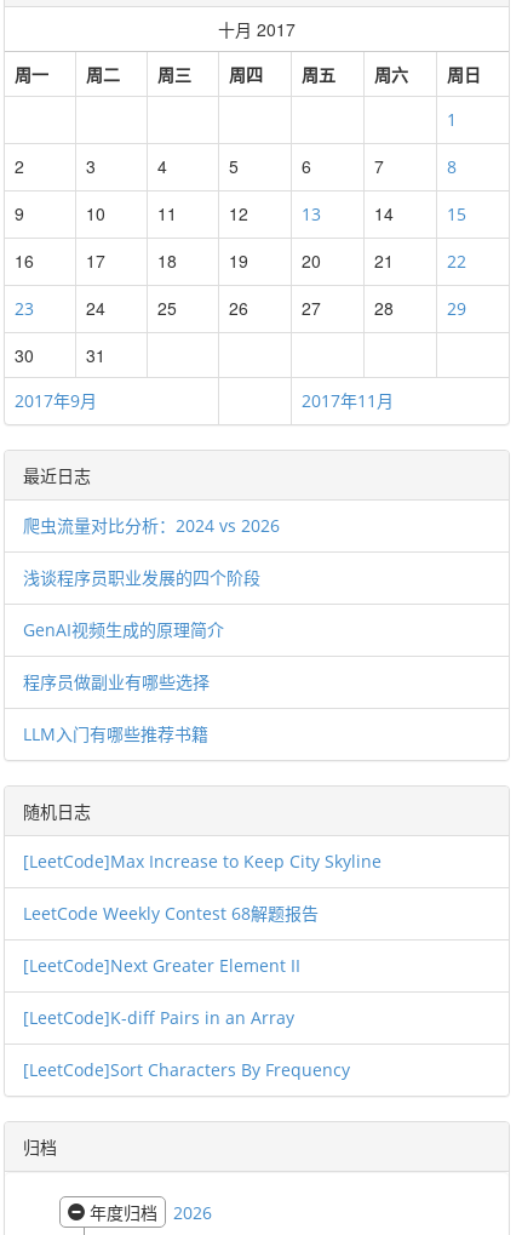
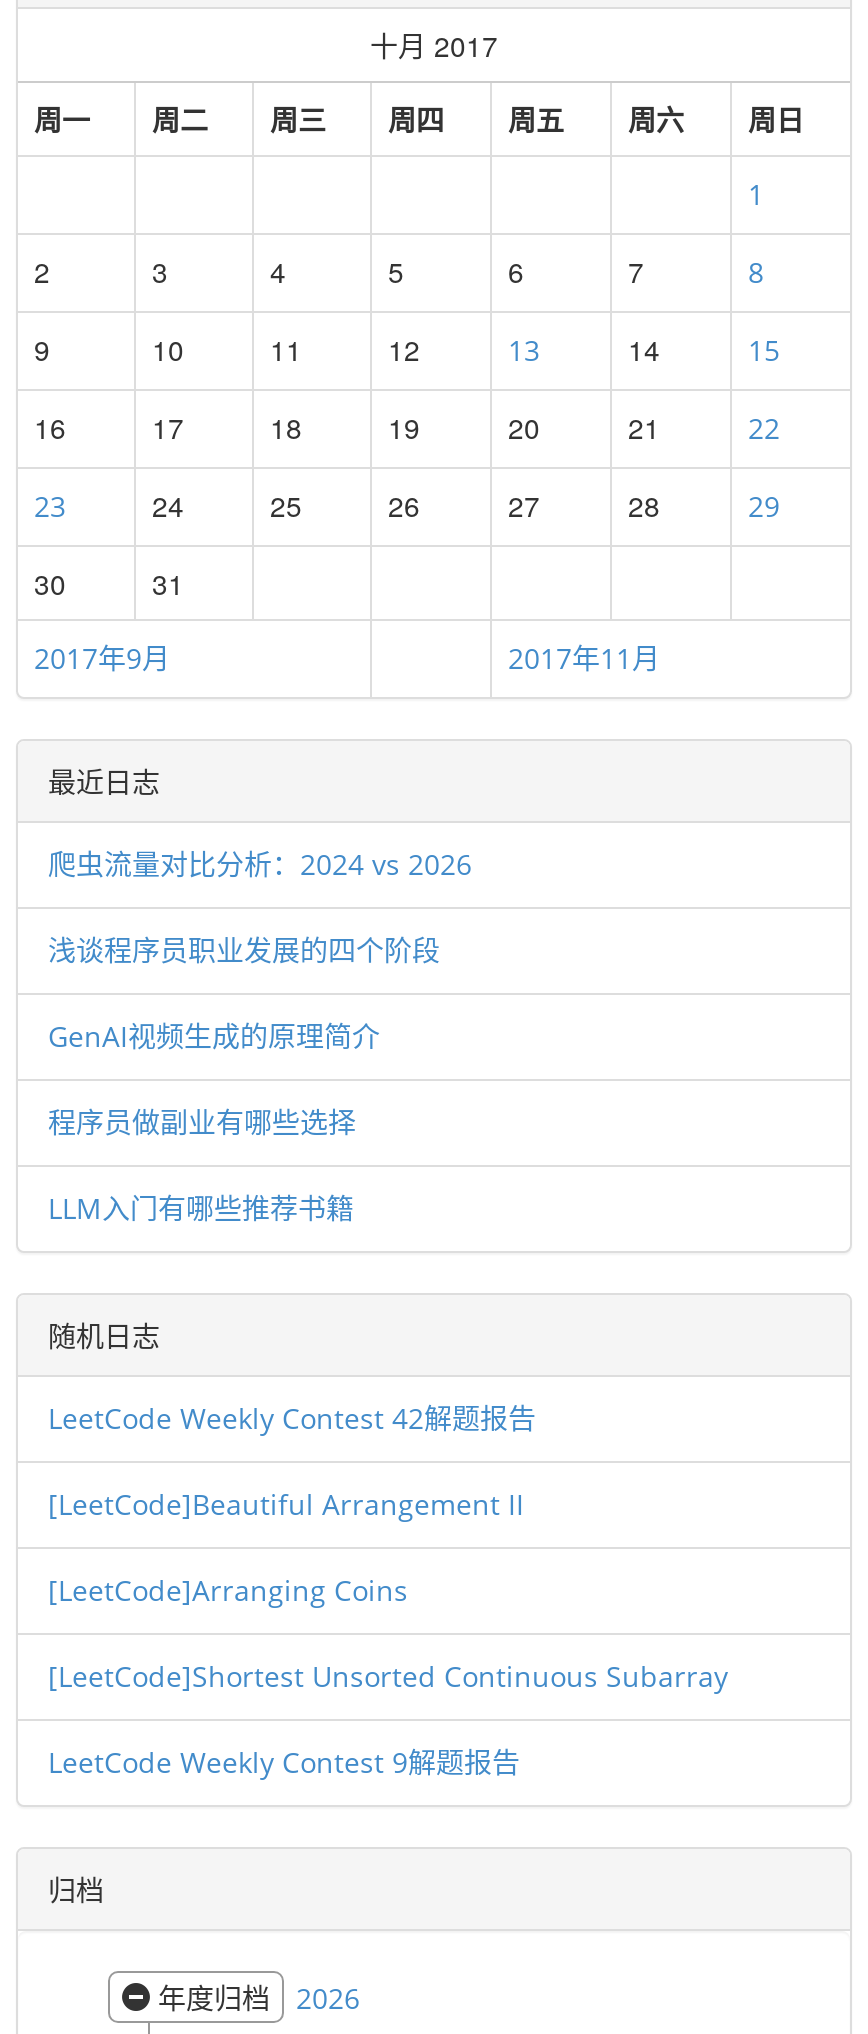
[23,850,382,873] [LeetCode]Max Increase to Keep City Skyline -> [48,1399,536,1437] LeetCode Weekly Contest 42解题报告
[23,902,319,925] LeetCode Weekly Contest 68解题报告 -> [48,1485,524,1523] [LeetCode]Beautiful Arrangement II
[23,954,300,977] [LeetCode]Next Greater Element II -> [48,1571,408,1609] [LeetCode]Arranging Coins
[23,1006,294,1029] [LeetCode]K-diff Pairs in an Array -> [48,1657,728,1695] [LeetCode]Shortest Unsorted Continuous Subarray
[23,1058,350,1081] [LeetCode]Sort Characters By Frequency -> [48,1743,520,1781] LeetCode Weekly Contest 9解题报告

